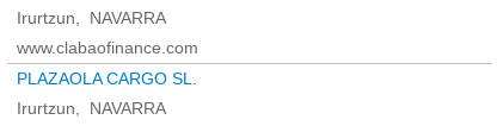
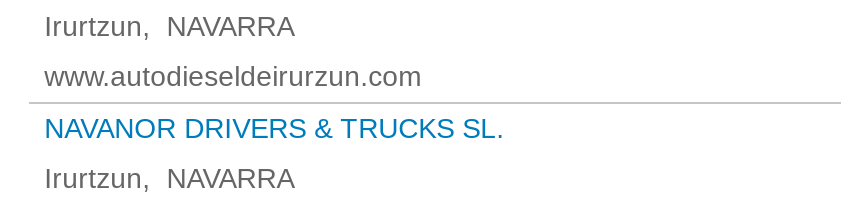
[16,37,198,56] www.clabaofinance.com -> [44,59,422,91] www.autodieseldeirurzun.com
[16,68,197,87] PLAZAOLA CARGO SL. -> [44,111,504,143] NAVANOR DRIVERS & TRUCKS SL.

